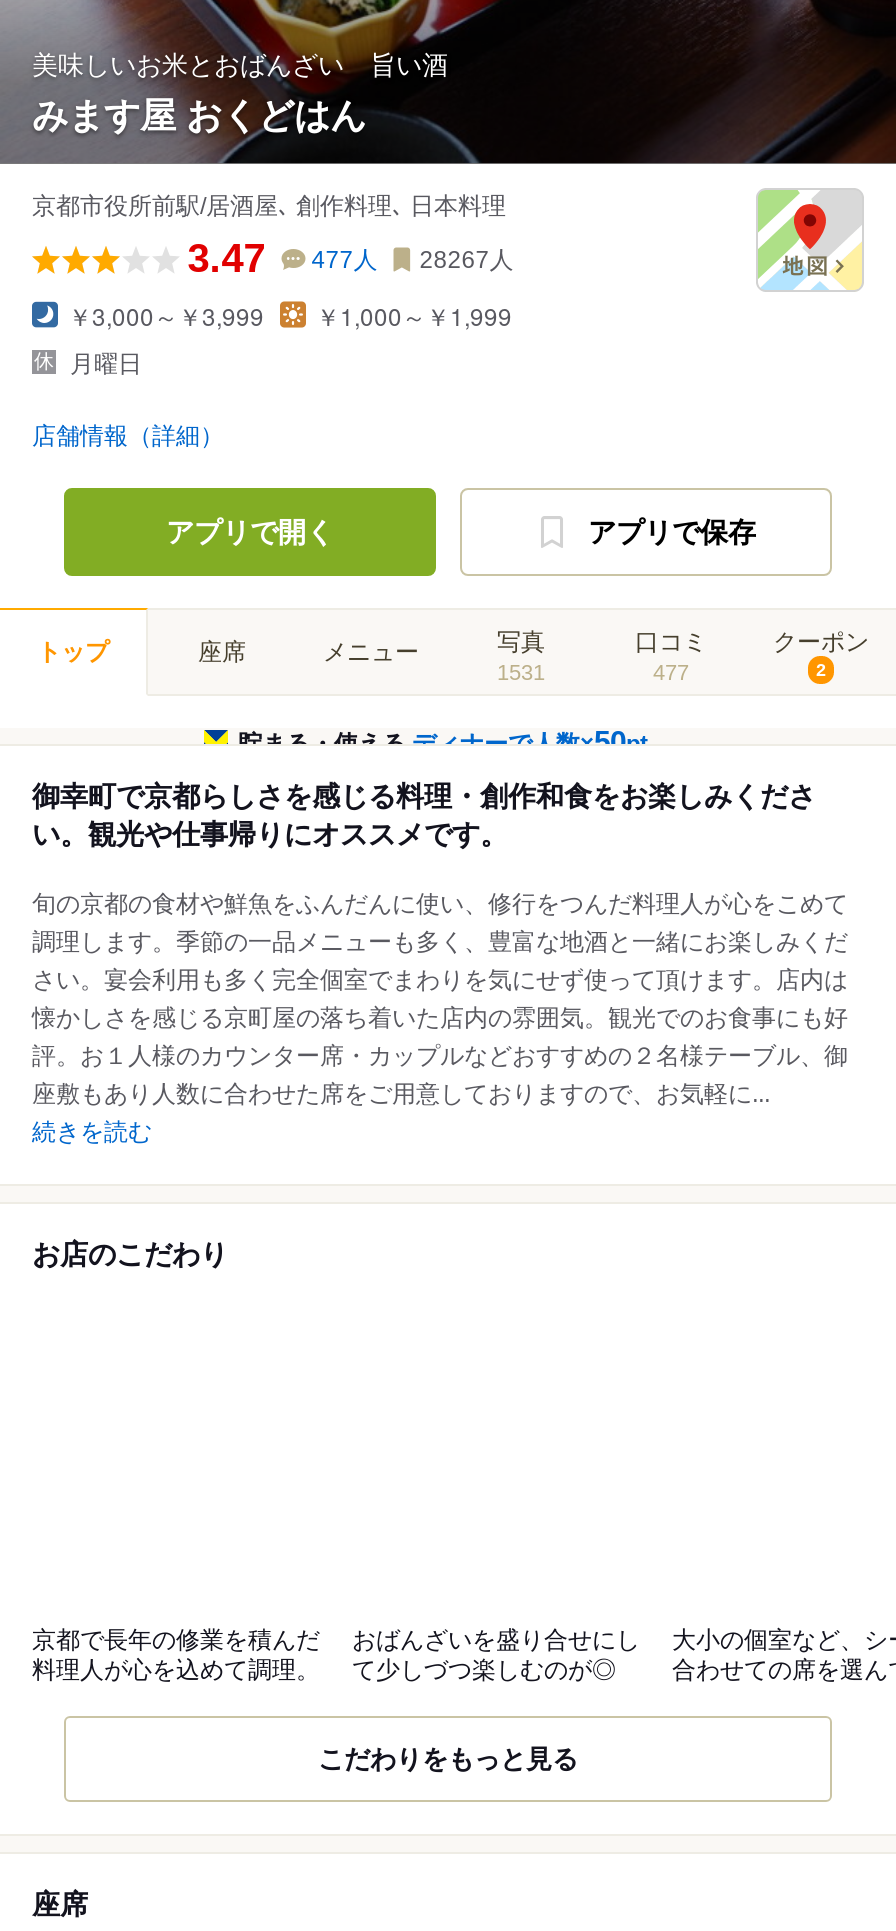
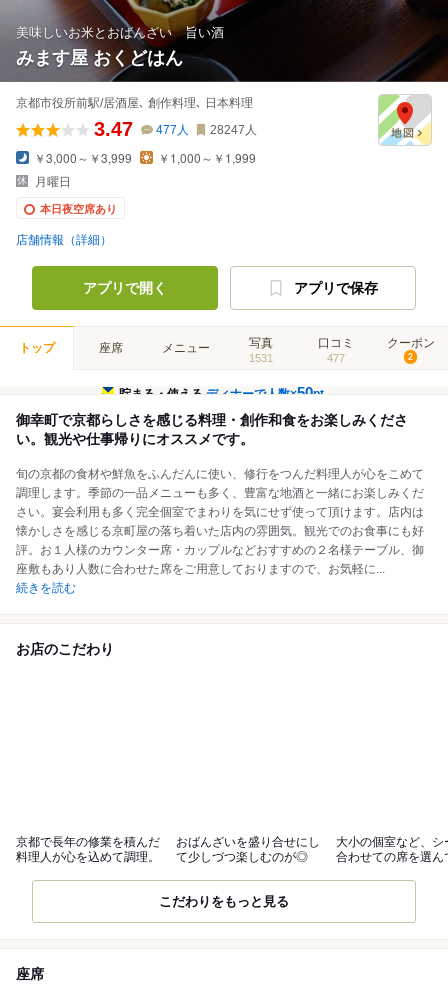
[188,236,514,280] 3.47 477人 28267人 -> [94,118,257,140] 3.47 477人 28247人
none -> [40,203,117,215] 本日夜空席あり

